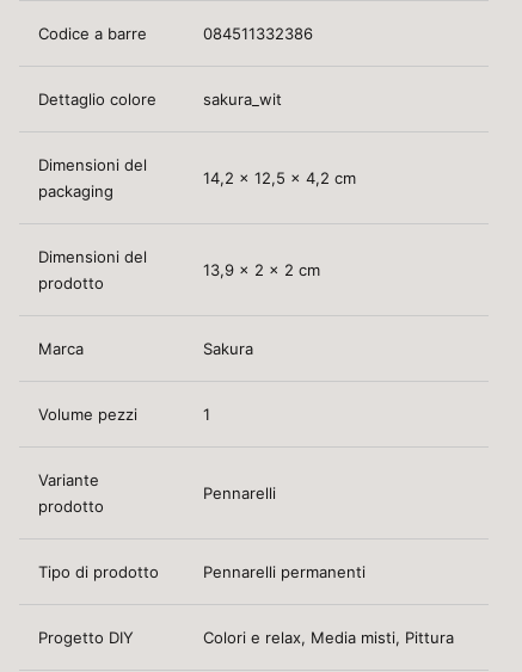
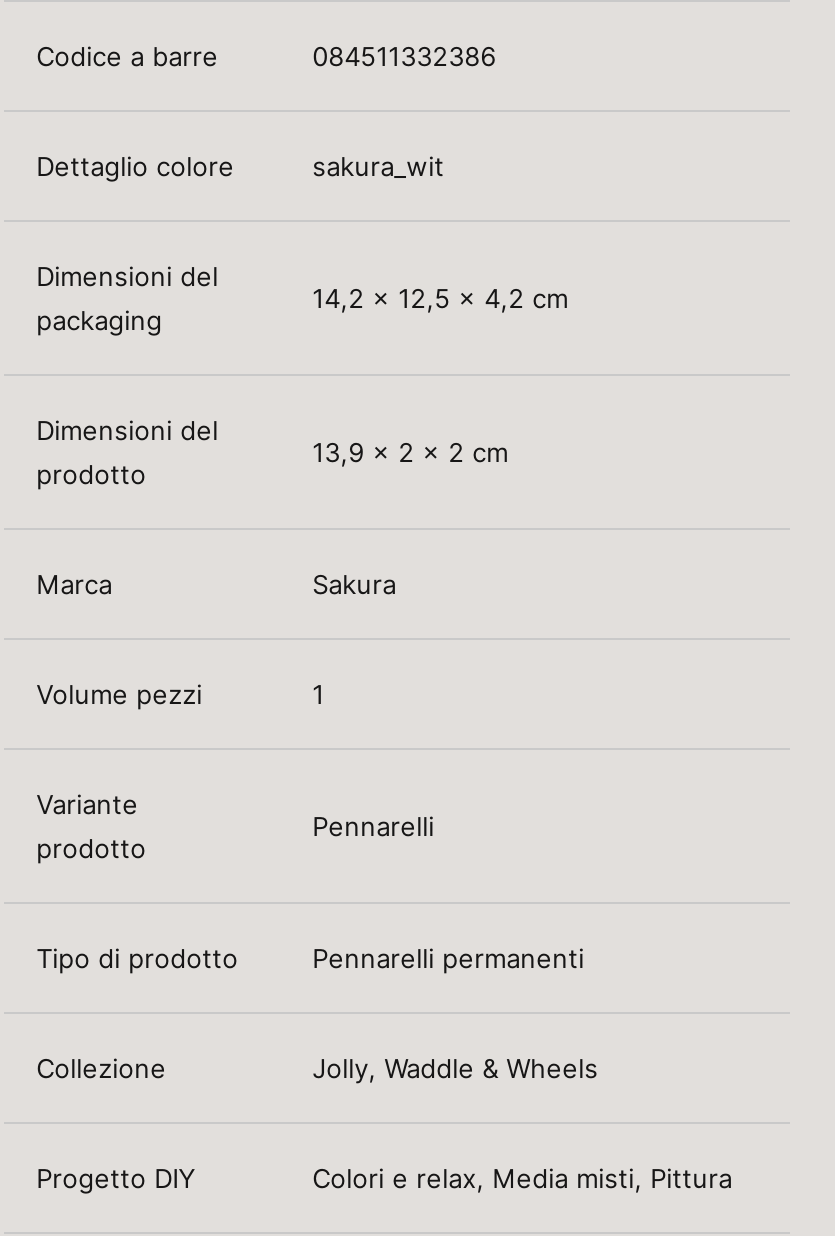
none -> [36,1053,598,1085] Collezione | Jolly, Waddle & Wheels

